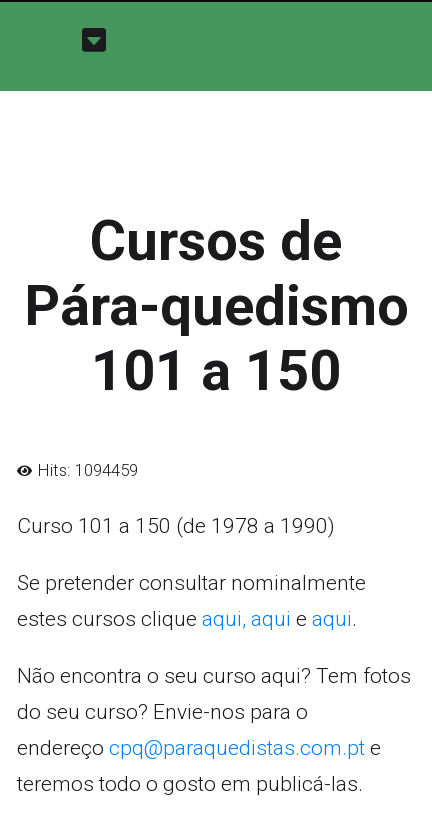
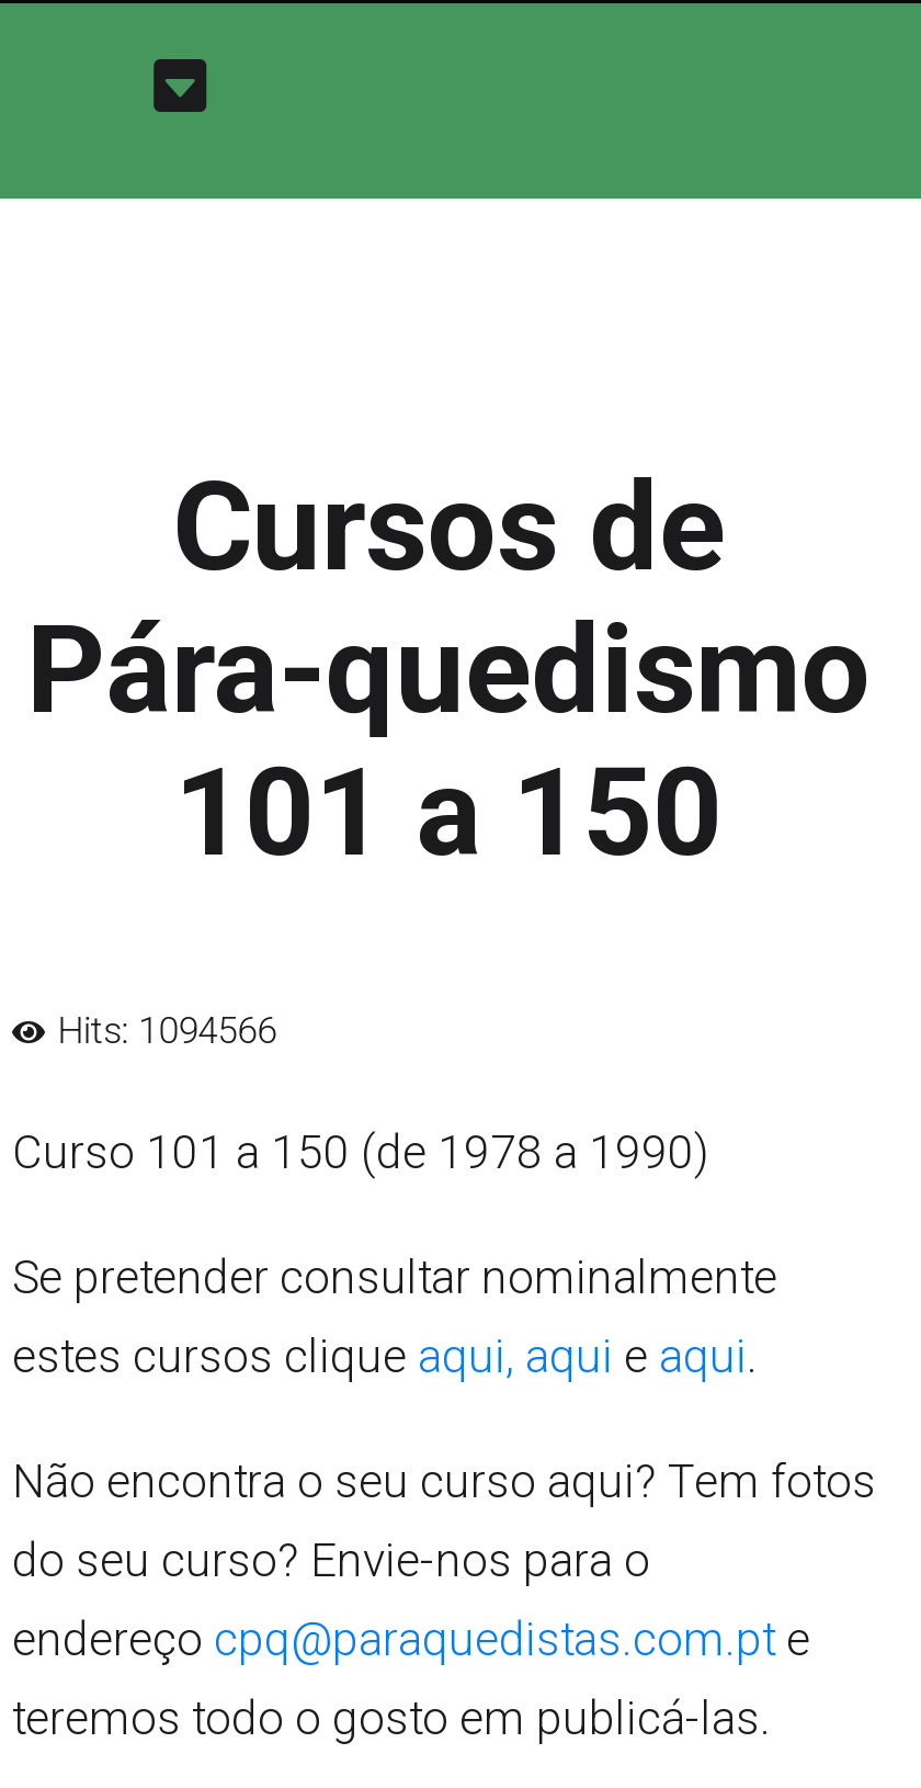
[38,460,138,480] Hits: 1094459 -> [57,1008,277,1052] Hits: 1094566

